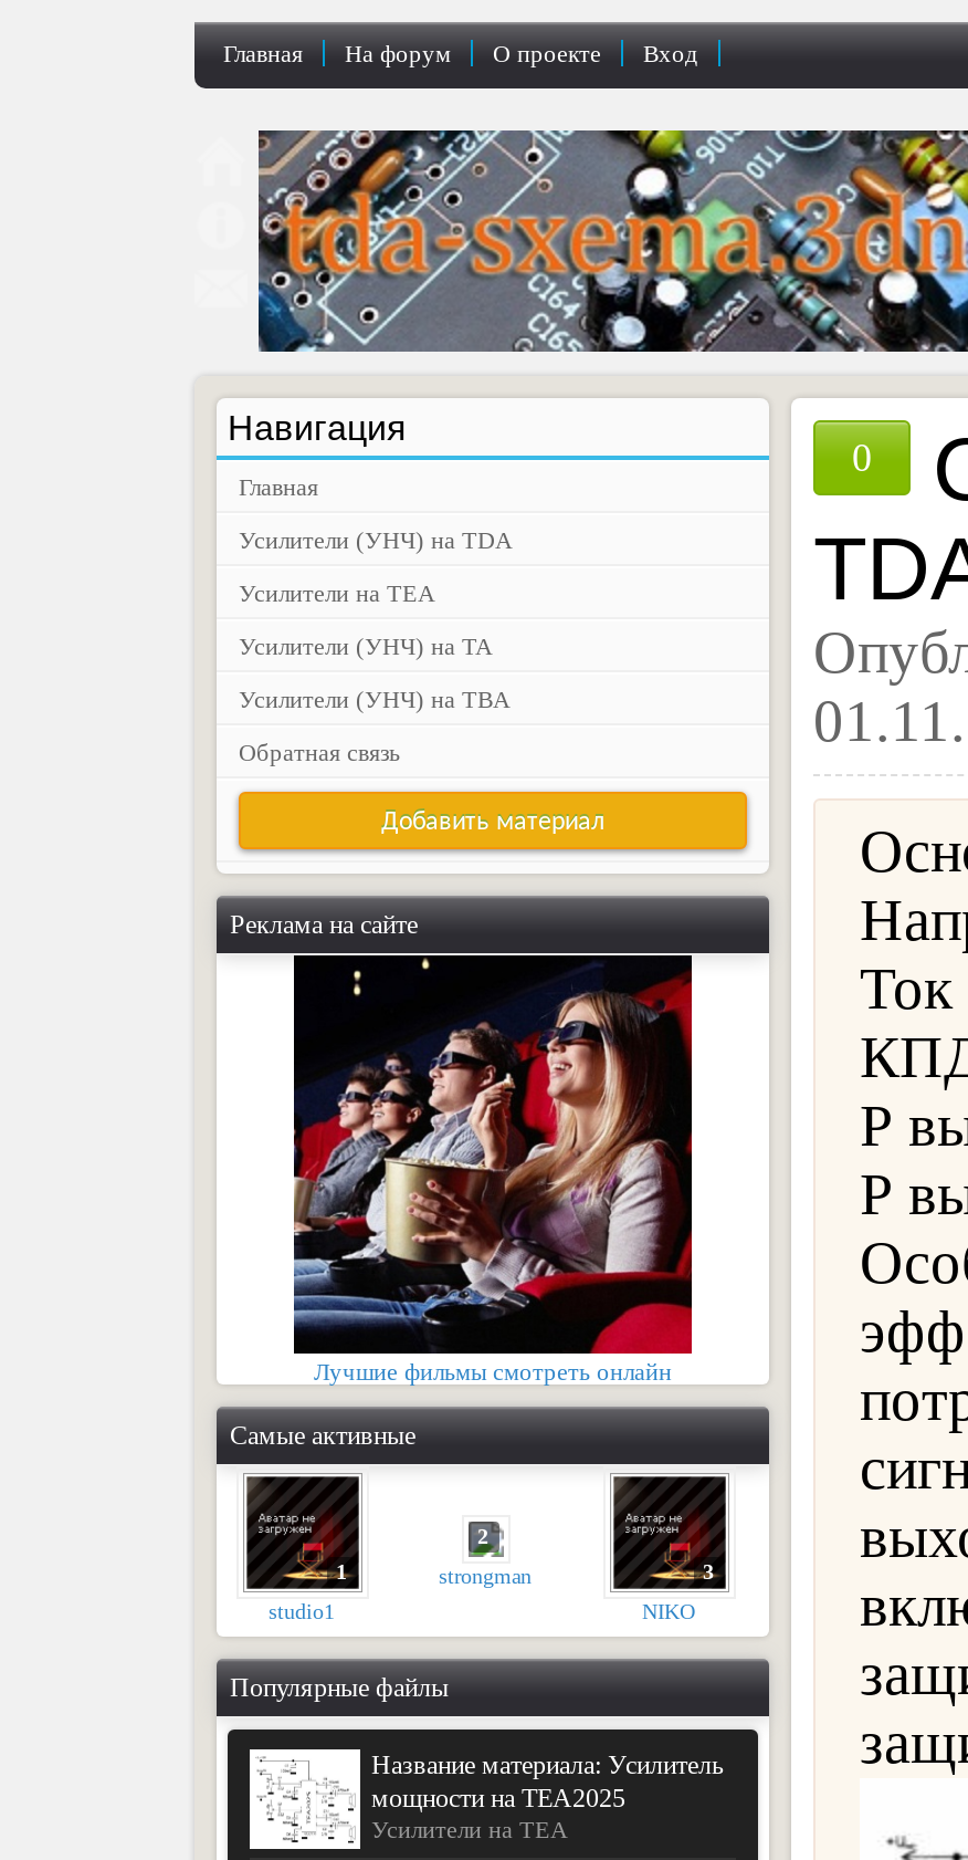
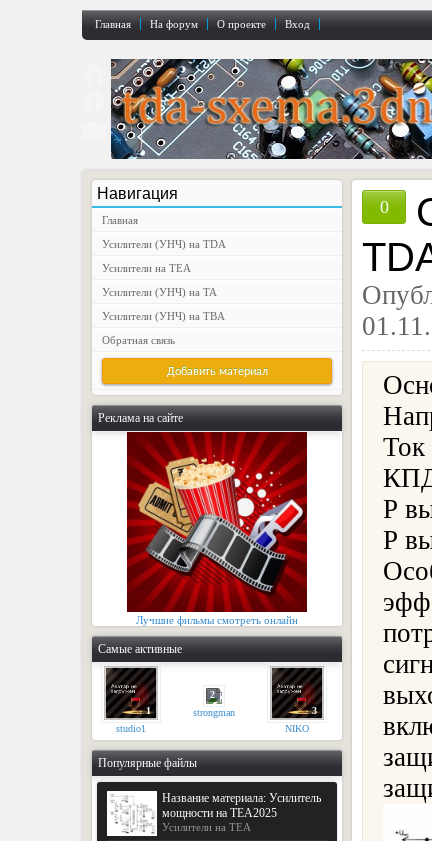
[292,955,694,1354] [image] -> [126,431,308,612] [image]

